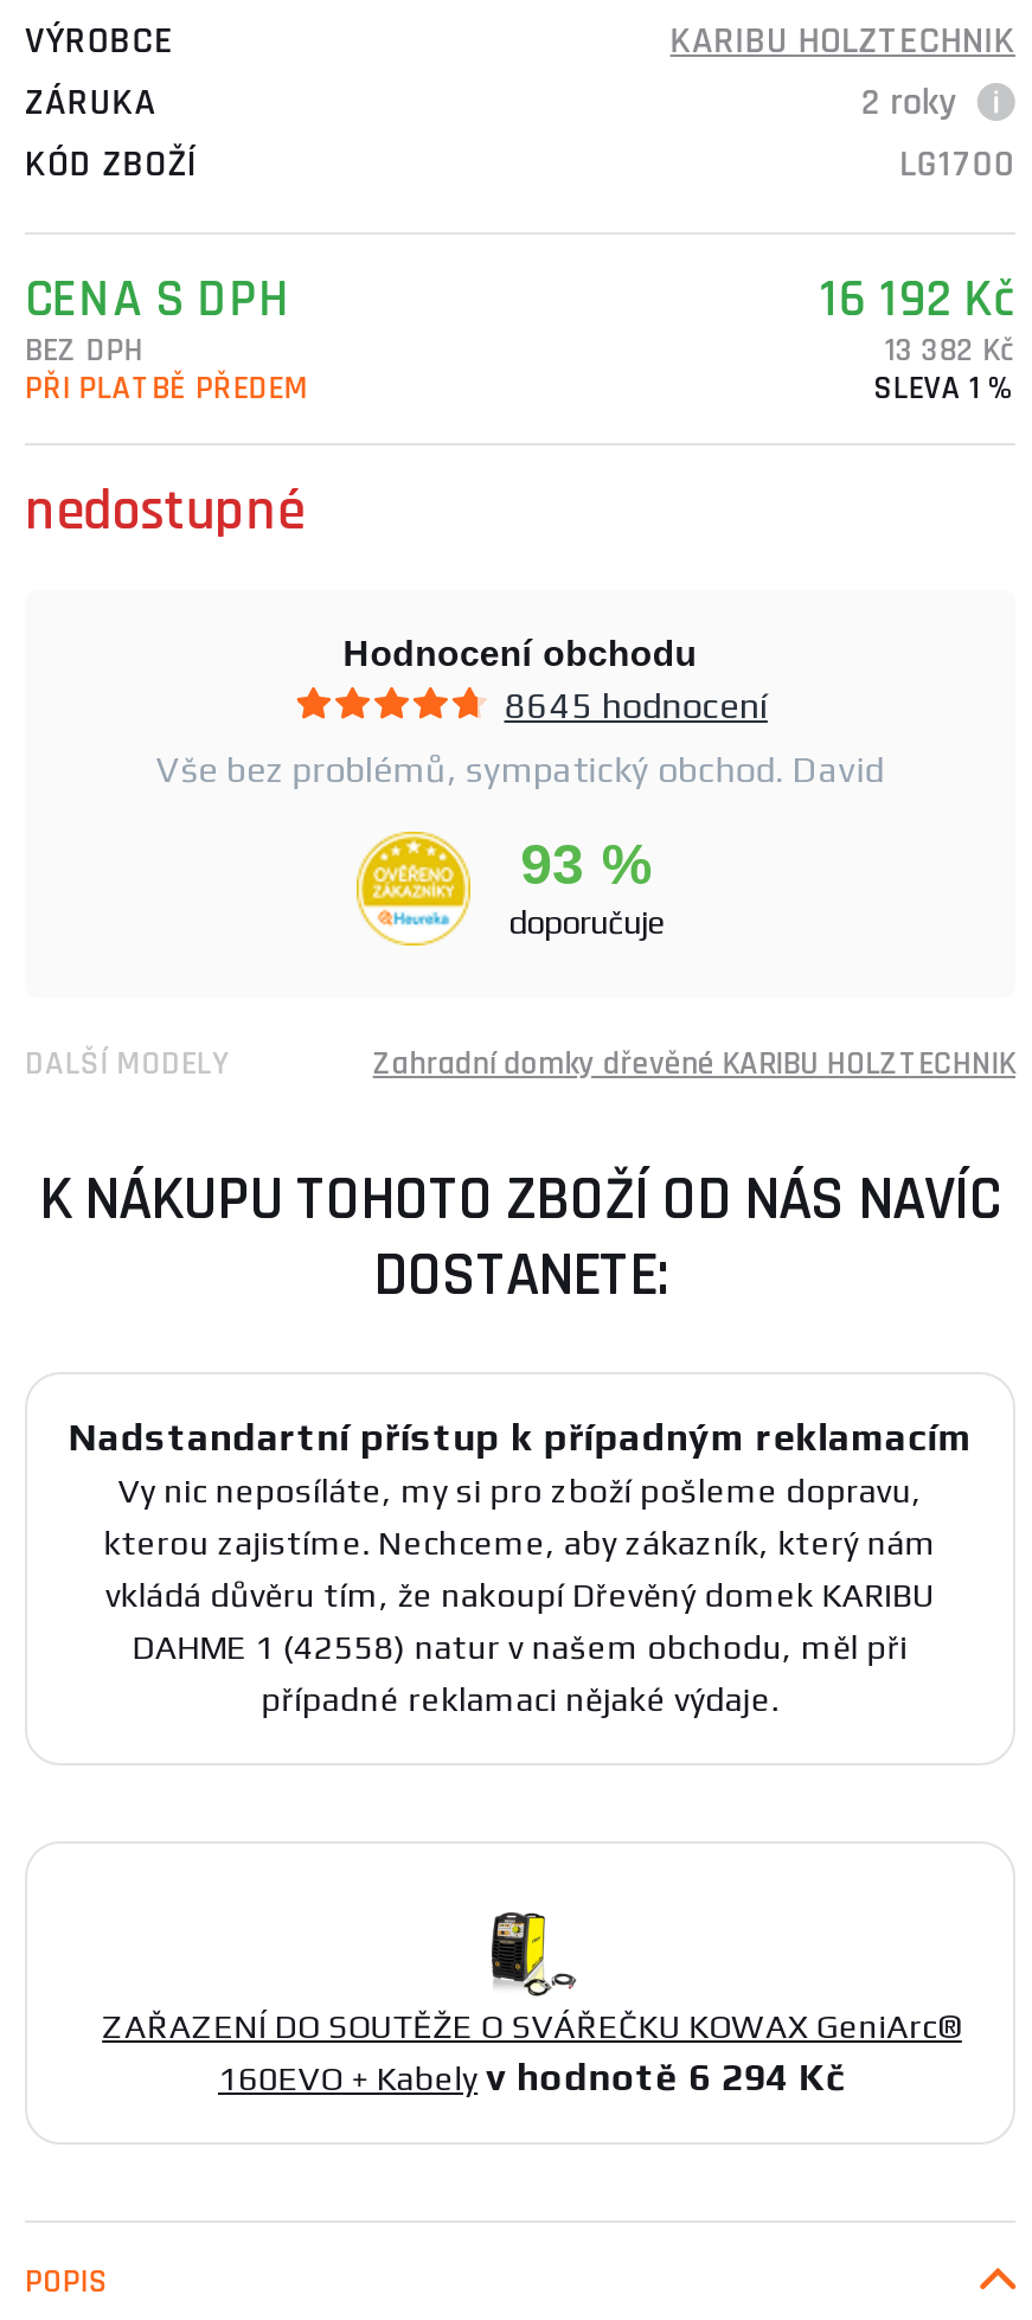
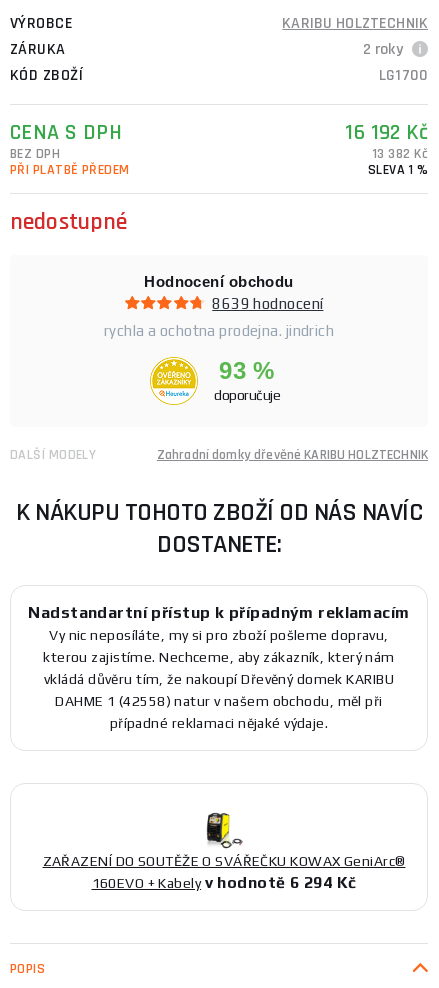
[504,685,768,725] 8645 hodnocení -> [212,295,323,312] 8639 hodnocení
[156,749,884,789] Vše bez problémů, sympatický obchod. David -> [104,322,334,339] rychla a ochotna prodejna. jindrich

